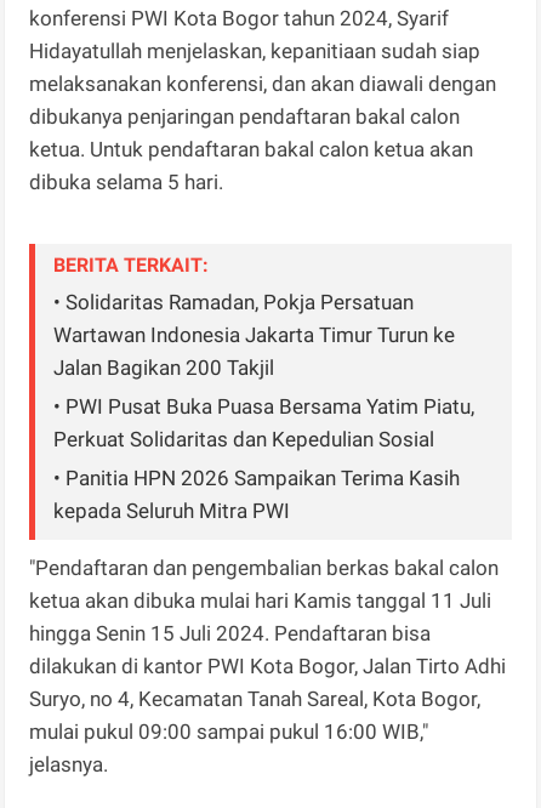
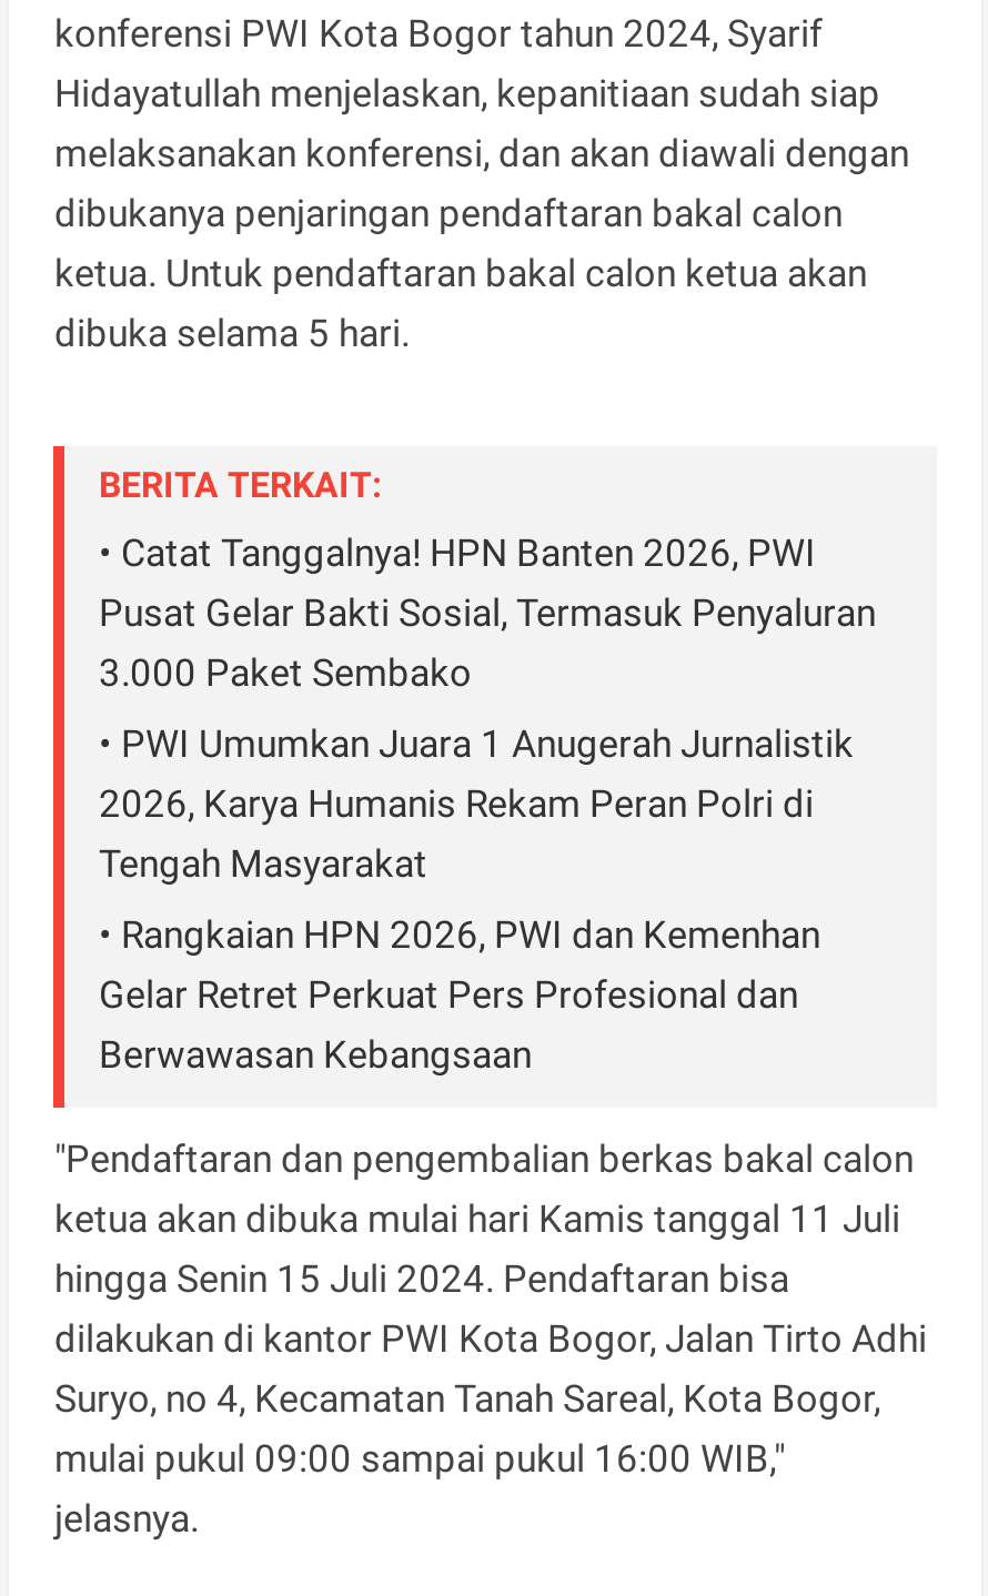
[54,290,455,379] • Solidaritas Ramadan, Pokja Persatuan | Wartawan Indonesia Jakarta Timur Turun ke | Jalan Bagikan 200 Takjil -> [99,530,876,694] • Catat Tanggalnya! HPN Banten 2026, PWI | Pusat Gelar Bakti Sosial, Termasuk Penyaluran | 3.000 Paket Sembako
[54,394,475,451] • PWI Pusat Buka Puasa Bersama Yatim Piatu, | Perkuat Solidaritas dan Kepedulian Sosial -> [99,721,854,885] • PWI Umumkan Juara 1 Anugerah Jurnalistik | 2026, Karya Humanis Rekam Peran Polri di | Tengah Masyarakat
[54,466,460,523] • Panitia HPN 2026 Sampaikan Terima Kasih | kepada Seluruh Mitra PWI -> [99,912,820,1076] • Rangkaian HPN 2026, PWI dan Kemenhan | Gelar Retret Perkuat Pers Profesional dan | Berwawasan Kebangsaan

